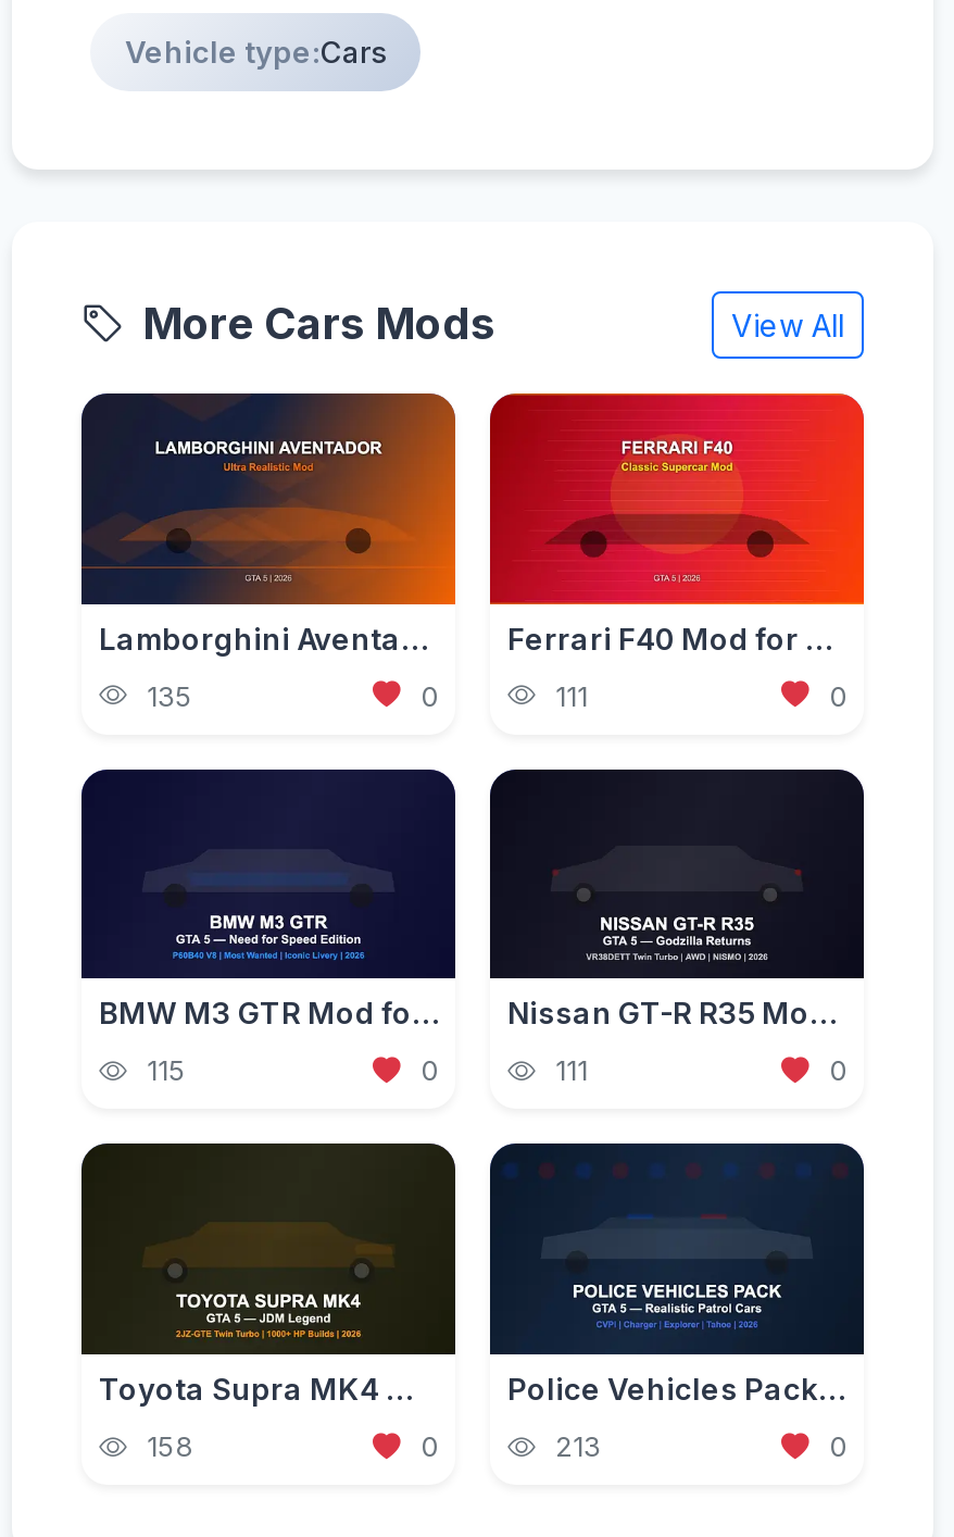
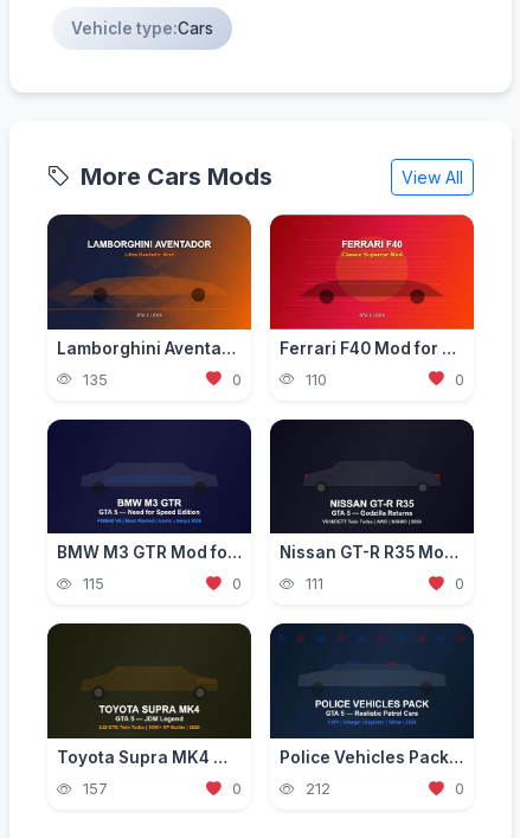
[555,680,588,712] 111 -> [306,371,327,388] 110
[147,1431,192,1463] 158 -> [83,780,108,798] 157
[555,1431,601,1463] 213 -> [306,780,330,798] 212

